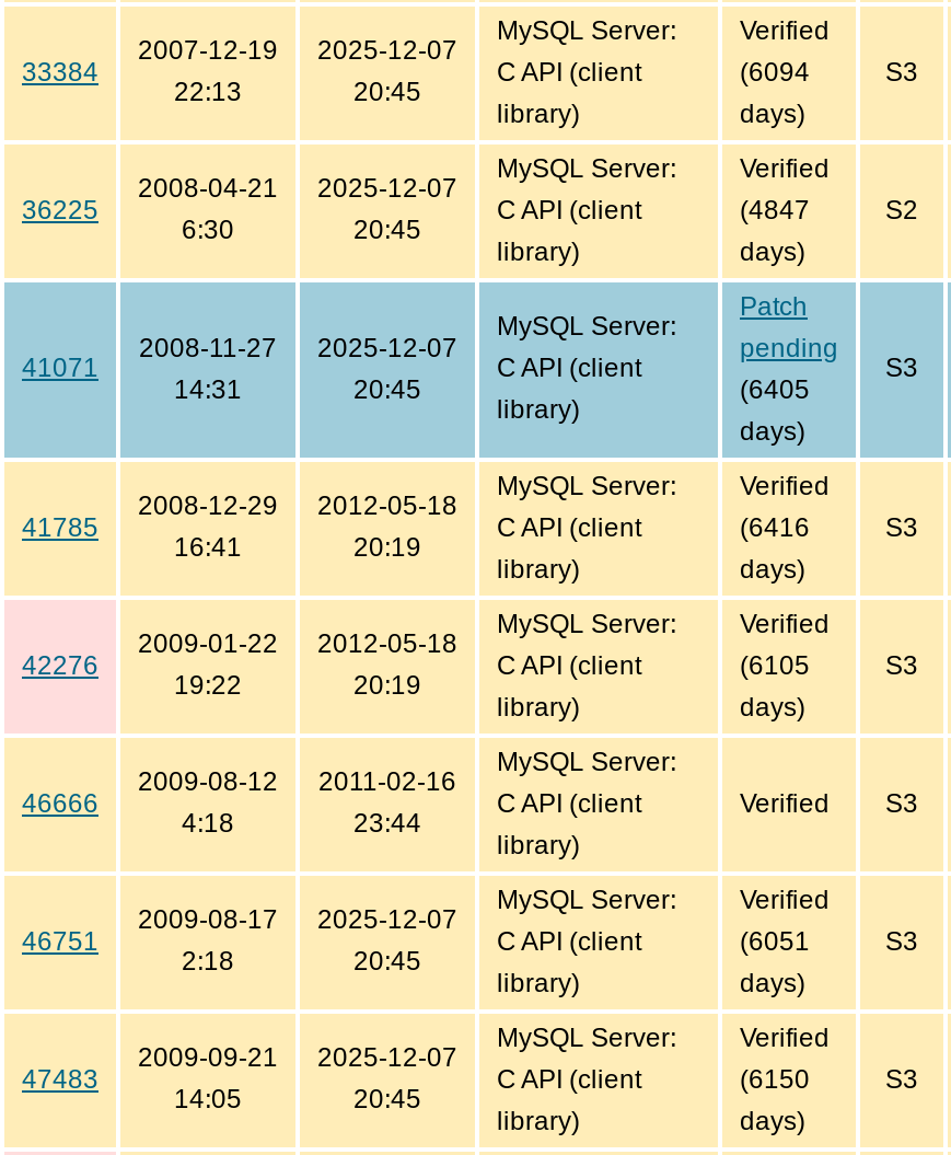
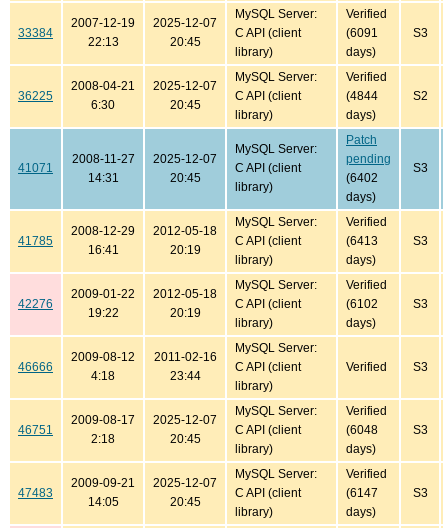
[740,57,810,88] (6094 -> [346,26,378,40] (6091
[740,195,810,226] (4847 -> [346,89,378,103] (4844
[740,374,810,405] (6405 -> [346,171,378,185] (6402
[740,512,810,543] (6416 -> [346,234,378,248] (6413
[740,650,810,681] (6105 -> [346,297,378,311] (6102
[740,926,810,957] (6051 -> [346,423,378,437] (6048
[740,1064,810,1095] (6150 -> [346,486,378,500] (6147

